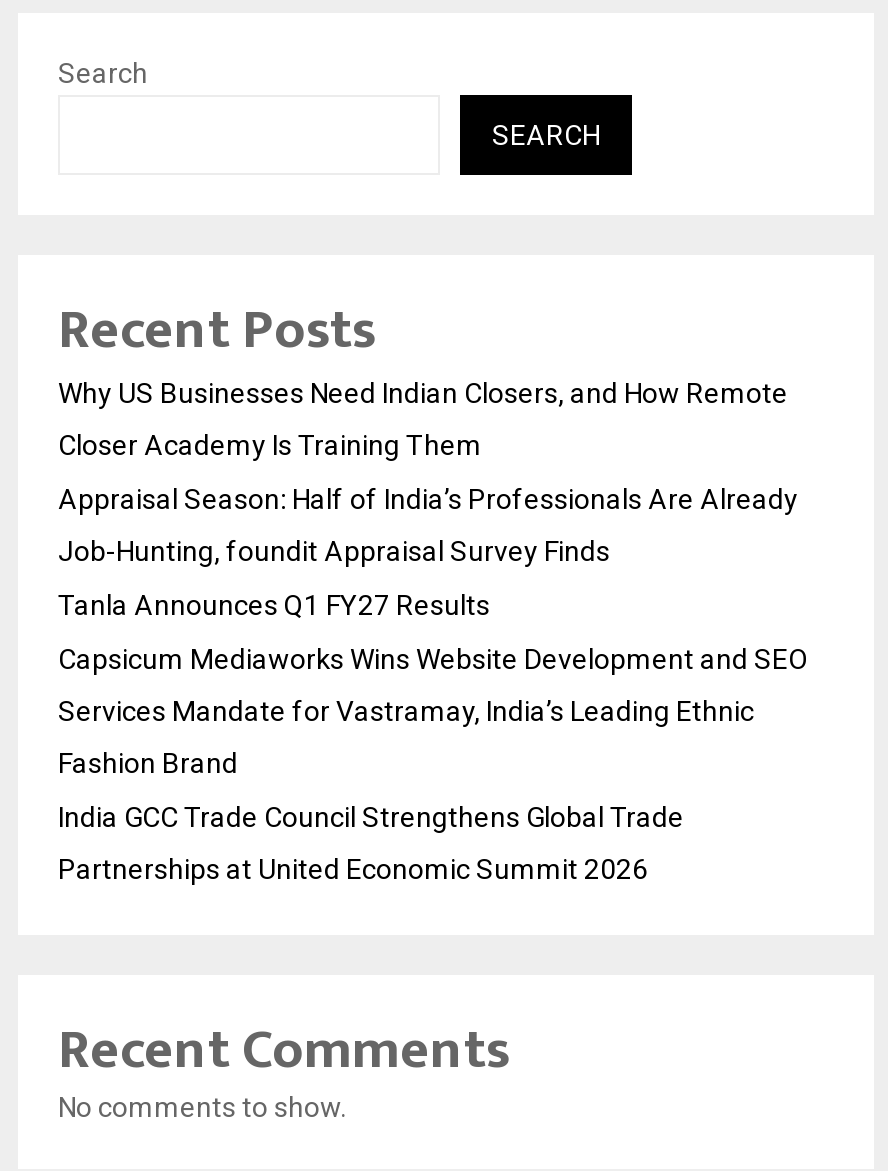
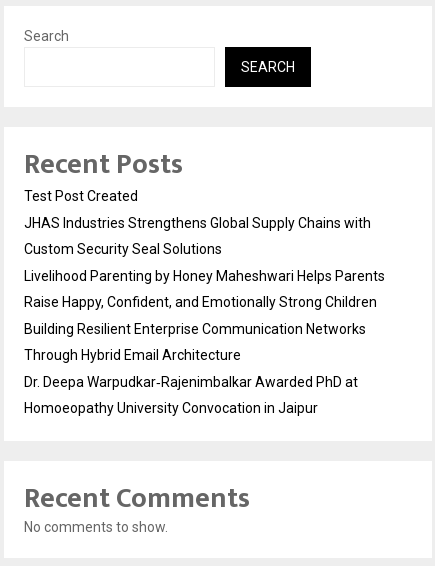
[58,377,808,885] Why US Businesses Need Indian Closers, and How Remote | Closer Academy Is Training Them | Appraisal Season: Half of India’s Professionals Are Already | Job-Hunting, foundit Appraisal Survey Finds | Tanla Announces Q1 FY27 Results | Capsicum Mediaworks Wins Website Development and SEO | Services Mandate for Vastramay, India’s Leading Ethnic | Fashion Brand | India GCC Trade Council Strengthens Global Trade | Partnerships at United Economic Summit 2026 -> [24,188,385,416] Test Post Created | JHAS Industries Strengthens Global Supply Chains with | Custom Security Seal Solutions | Livelihood Parenting by Honey Maheshwari Helps Parents | Raise Happy, Confident, and Emotionally Strong Children | Building Resilient Enterprise Communication Networks | Through Hybrid Email Architecture | Dr. Deepa Warpudkar‑Rajenimbalkar Awarded PhD at | Homoeopathy University Convocation in Jaipur

